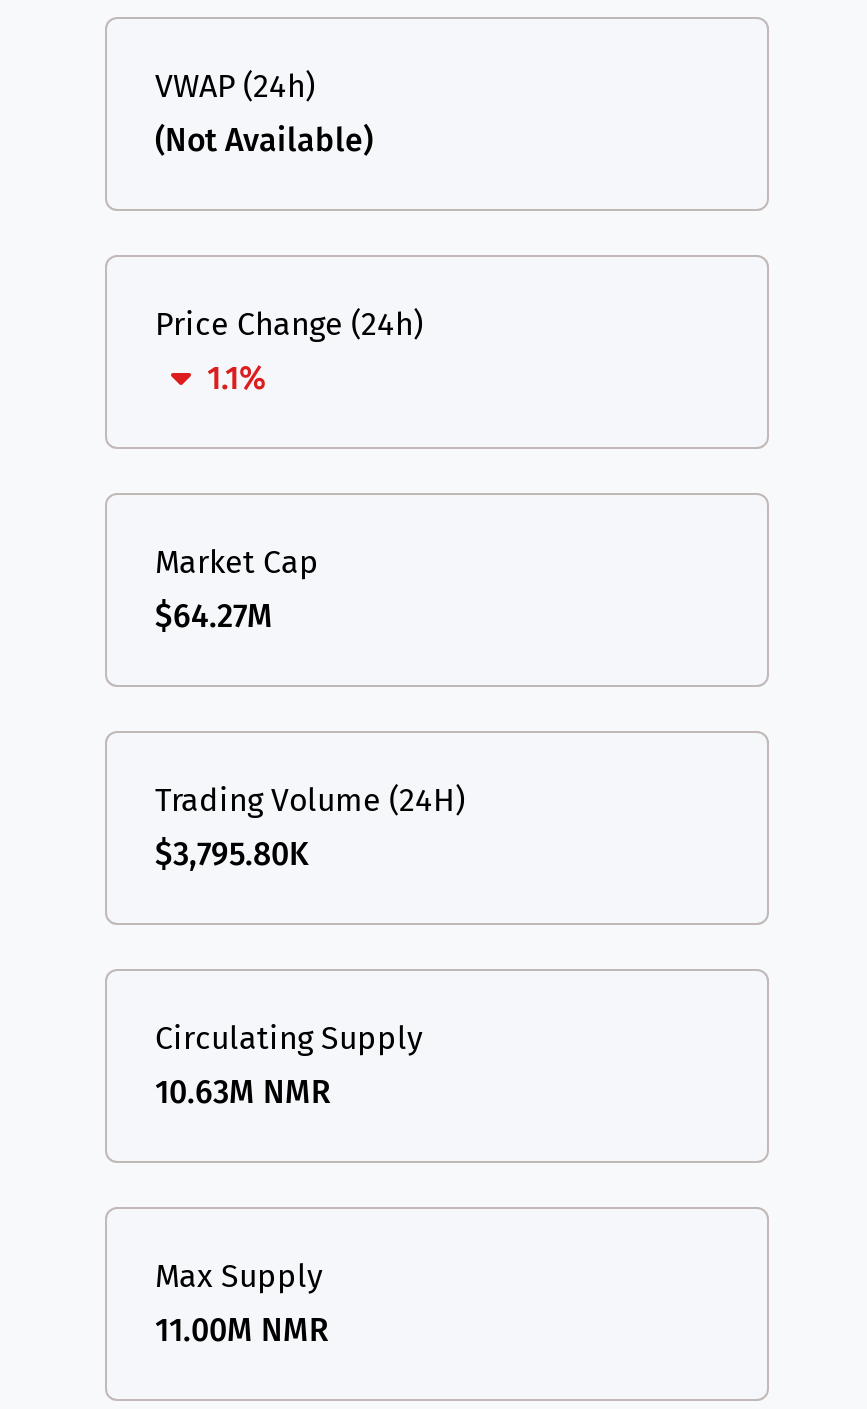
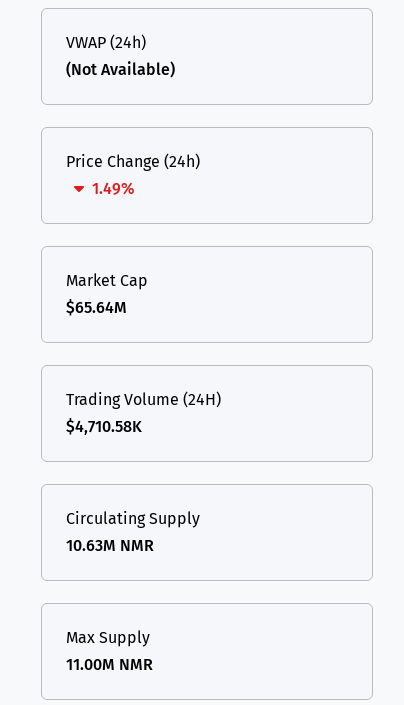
[207,358,267,396] 1.1% -> [92,179,135,198] 1.49%
[155,596,273,634] $64.27M -> [66,298,127,317] $65.64M
[155,834,309,872] $3,795.80K -> [66,417,142,436] $4,710.58K

